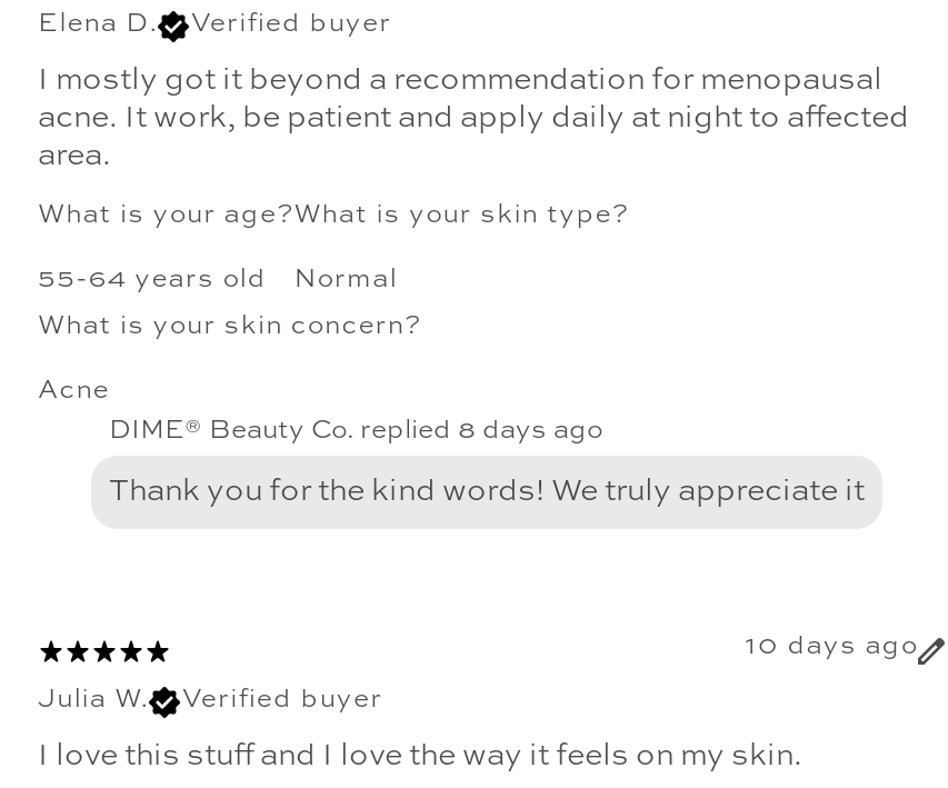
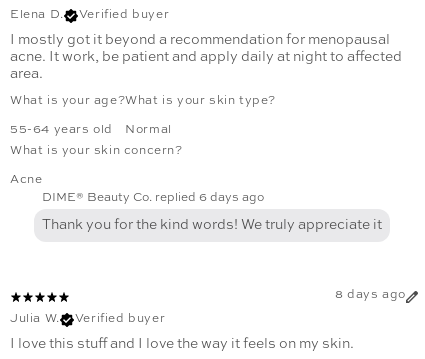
[109,418,602,445] DIME® Beauty Co. replied 8 days ago -> [42,192,264,204] DIME® Beauty Co. replied 6 days ago
[746,634,918,660] 10 days ago -> [335,289,406,301] 8 days ago

